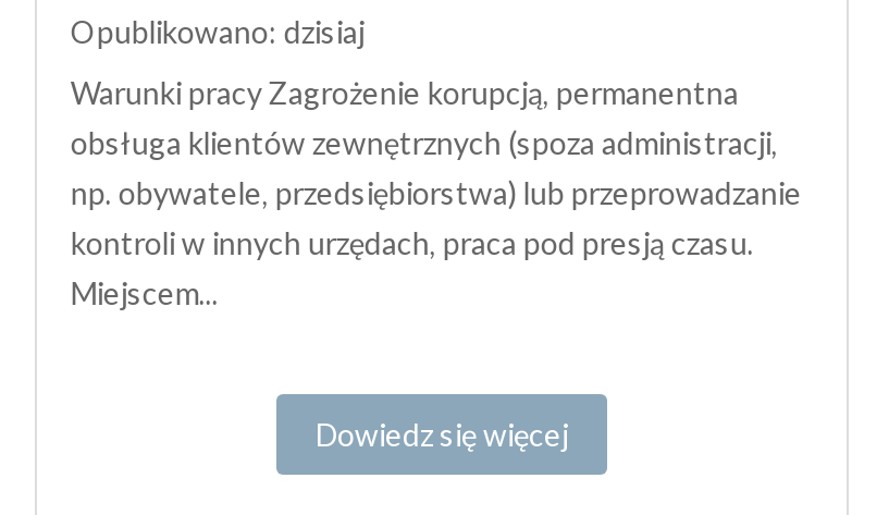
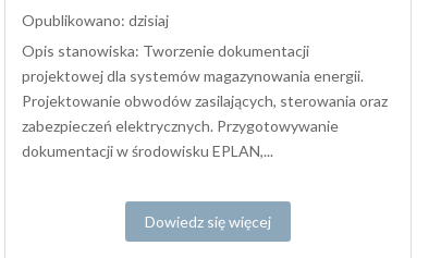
[71,75,802,312] Warunki pracy Zagrożenie korupcją, permanentna | obsługa klientów zewnętrznych (spoza administracji, | np. obywatele, przedsiębiorstwa) lub przeprowadzanie | kontroli w innych urzędach, praca pod presją czasu. | Miejscem... -> [22,42,388,160] Opis stanowiska: Tworzenie dokumentacji | projektowej dla systemów magazynowania energii. | Projektowanie obwodów zasilających, sterowania oraz | zabezpieczeń elektrycznych. Przygotowywanie | dokumentacji w środowisku EPLAN,...

